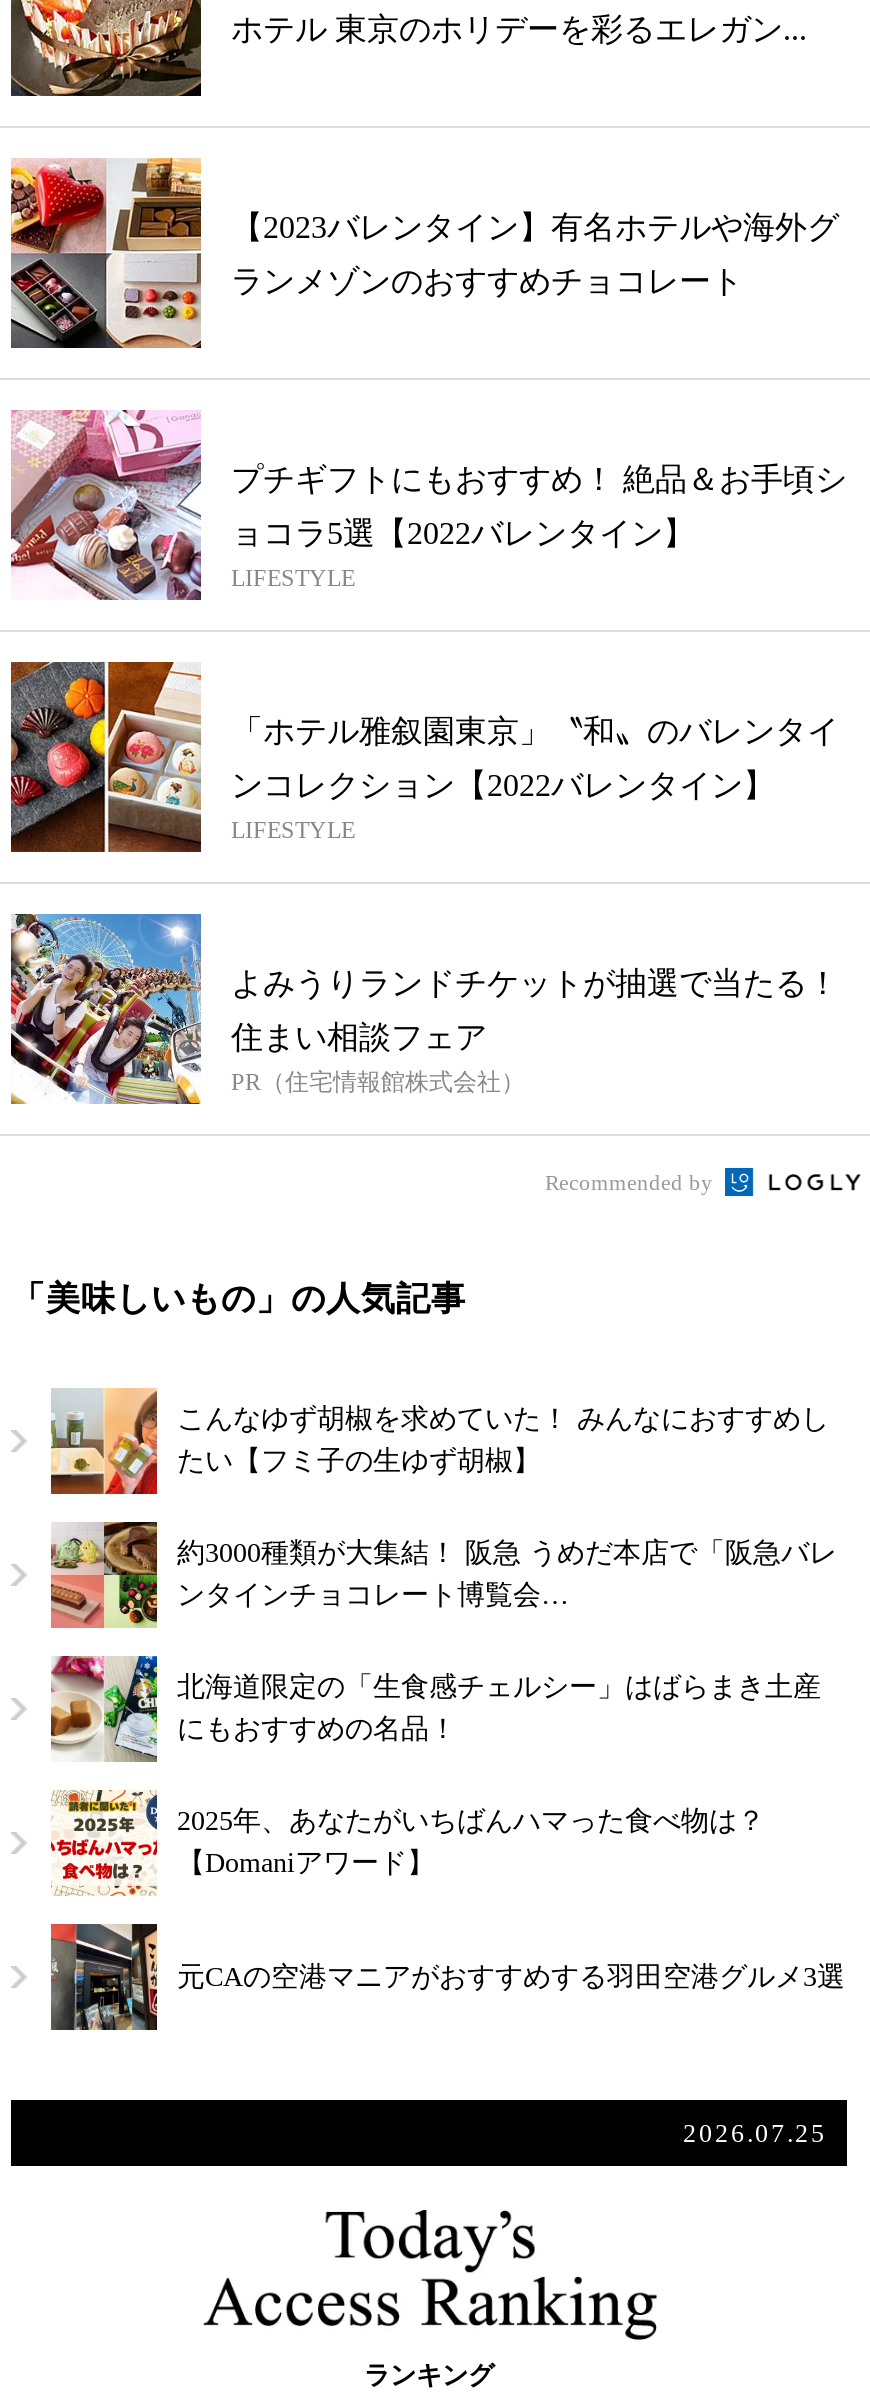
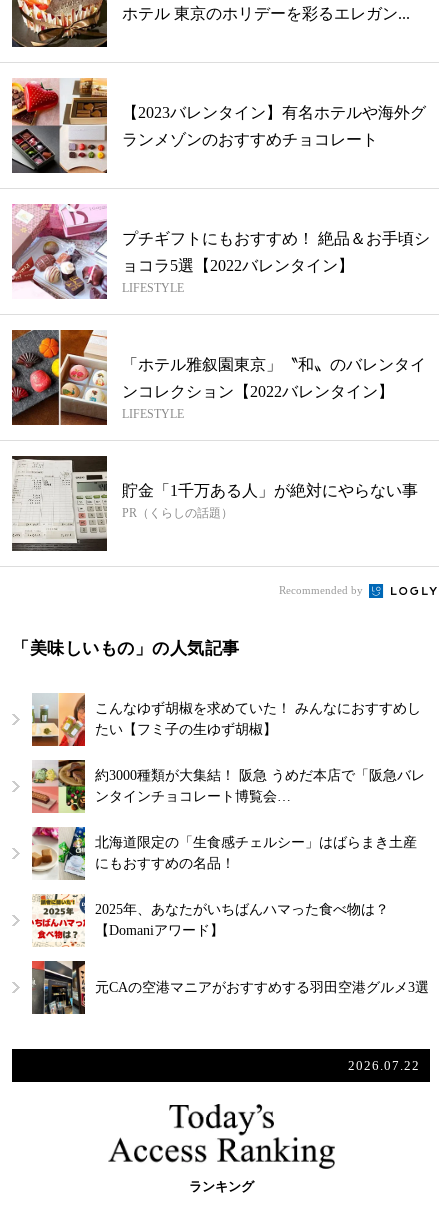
[9,912,839,1106] [image] | よみうりランドチケットが抽選で当たる！ | 住まい相談フェア | PR（住宅情報館株式会社） -> [11,455,418,552] [image] | 貯金「1千万ある人」が絶対にやらない事 | PR（くらしの話題）
[683,2117,827,2147] 2026.07.25 -> [348,1058,420,1073] 2026.07.22

